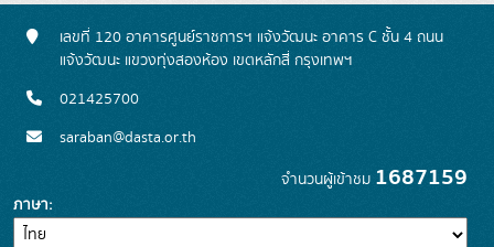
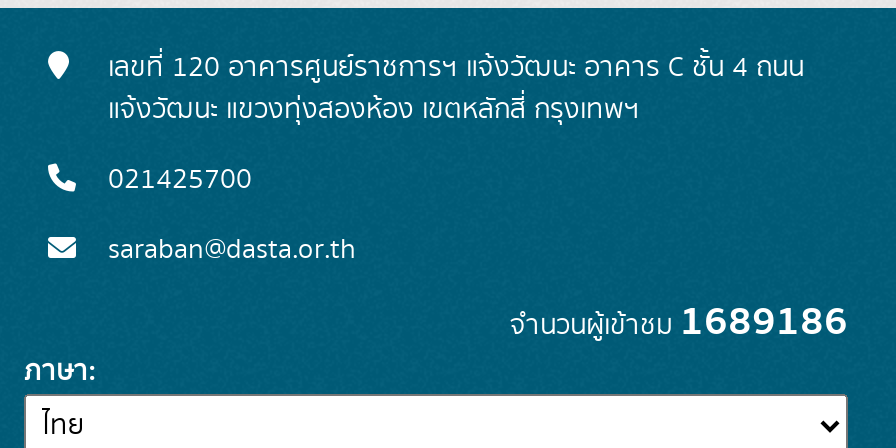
[281,160,468,195] จำนวนผู้เข้าชม1687159 -> [510,290,848,354] จำนวนผู้เข้าชม1689186

